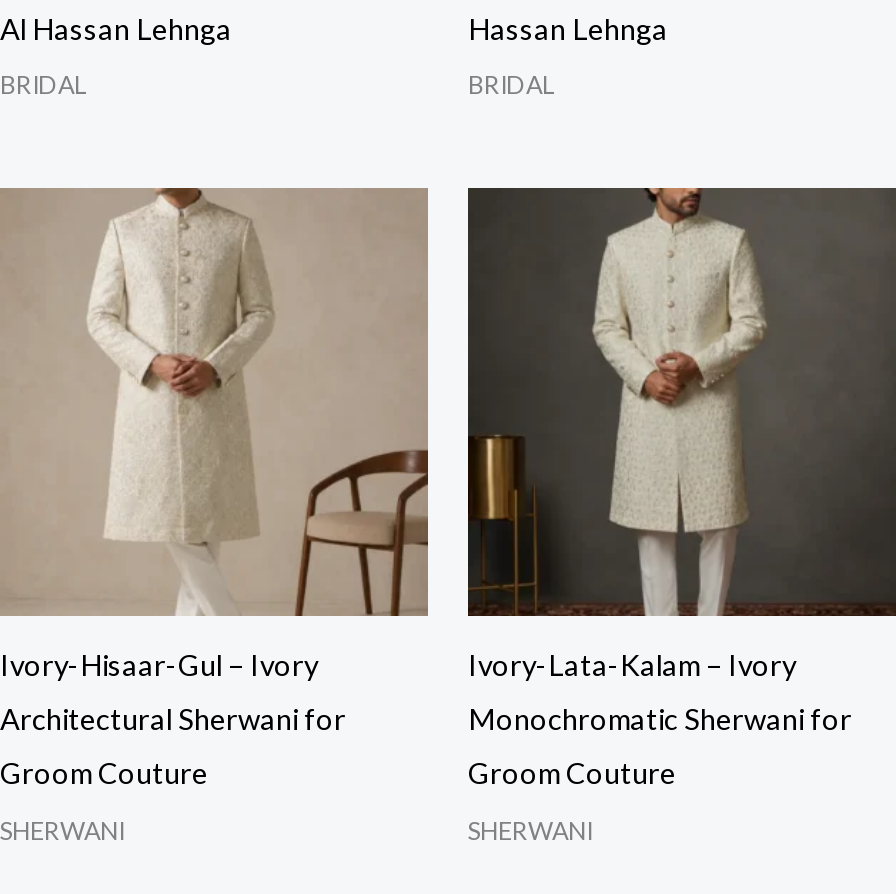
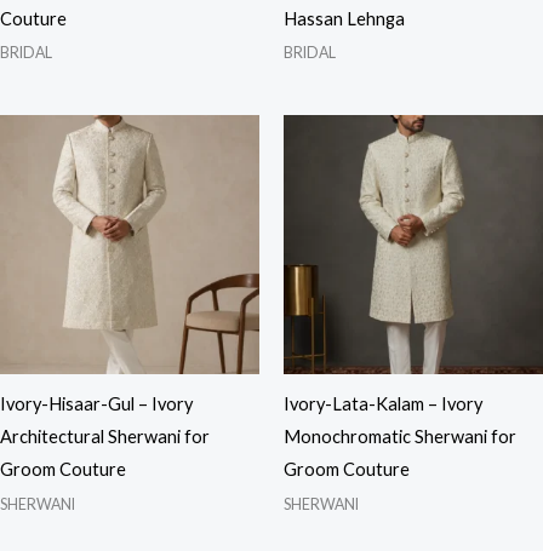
[0,11,232,45] Al Hassan Lehnga -> [0,8,67,29] Couture

